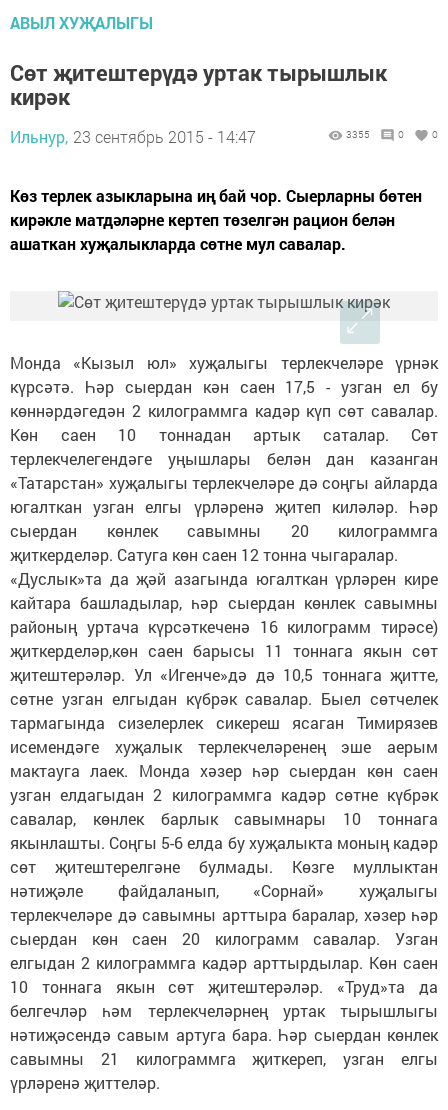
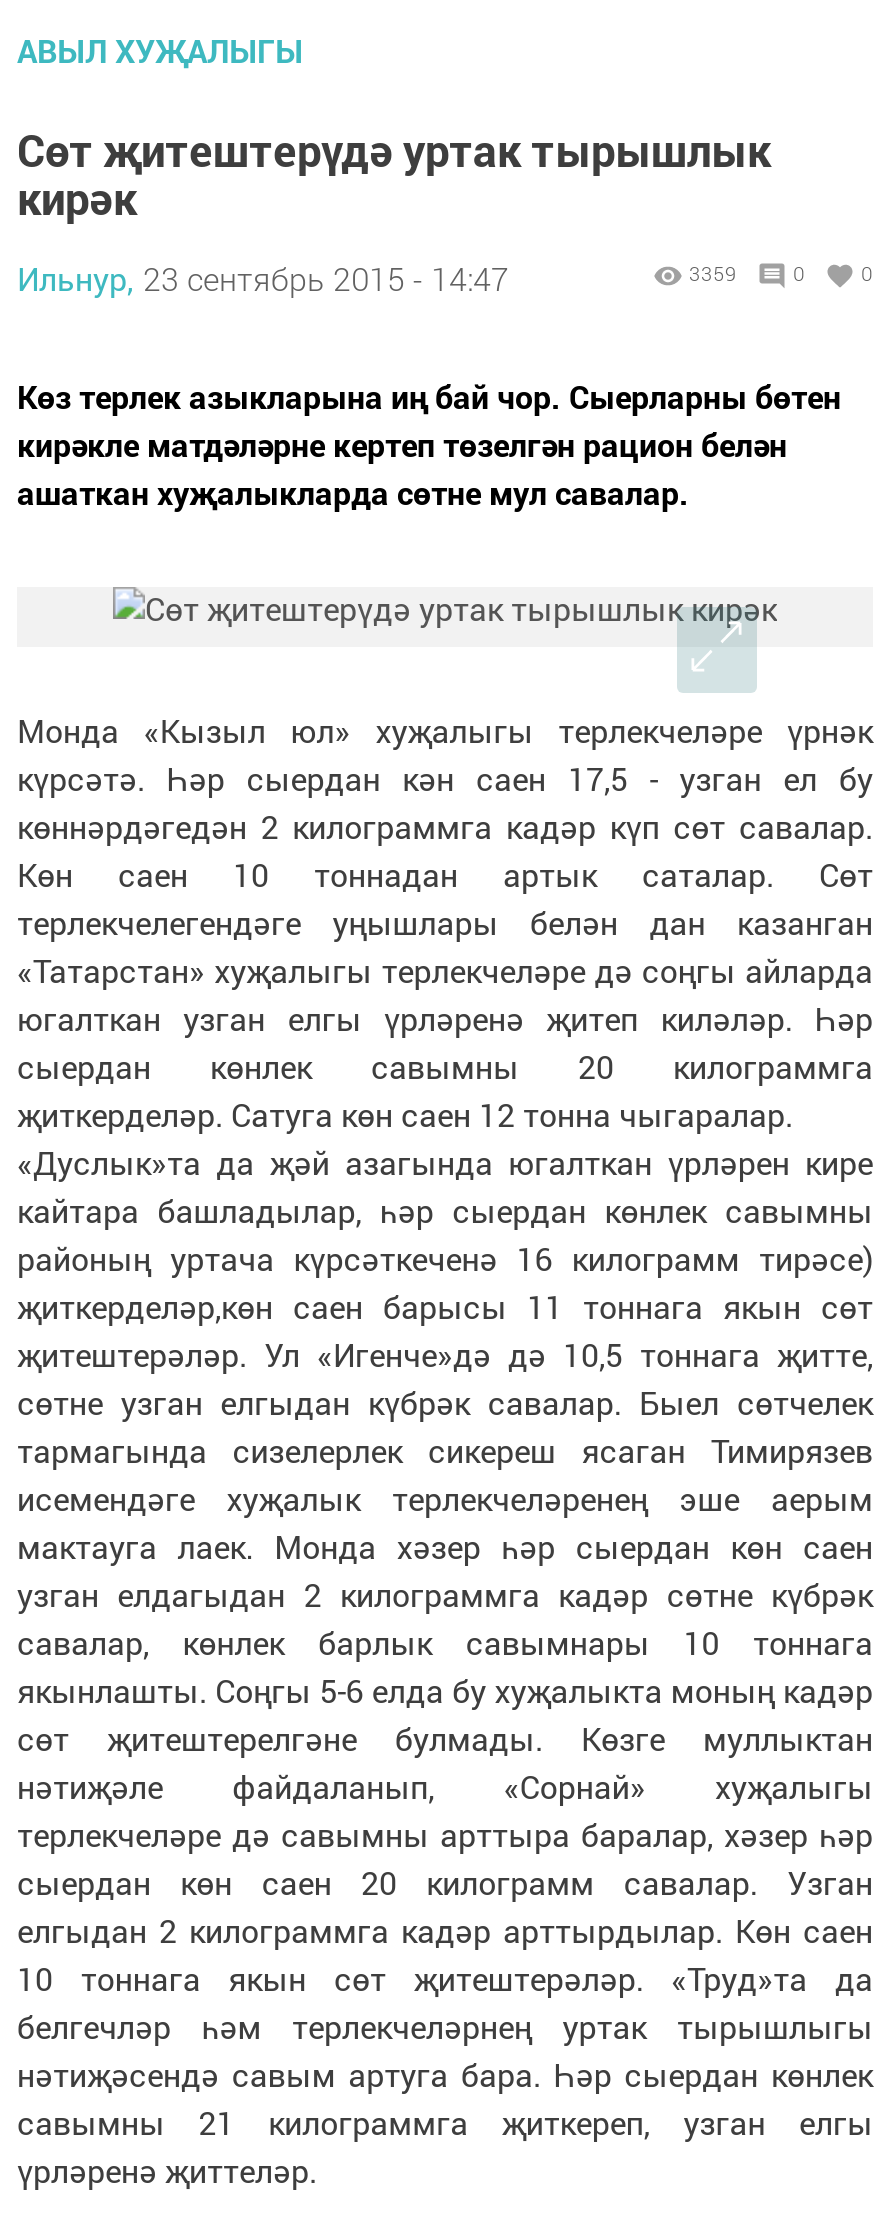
[346,128,370,141] 3355 -> [689,262,737,288] 3359

